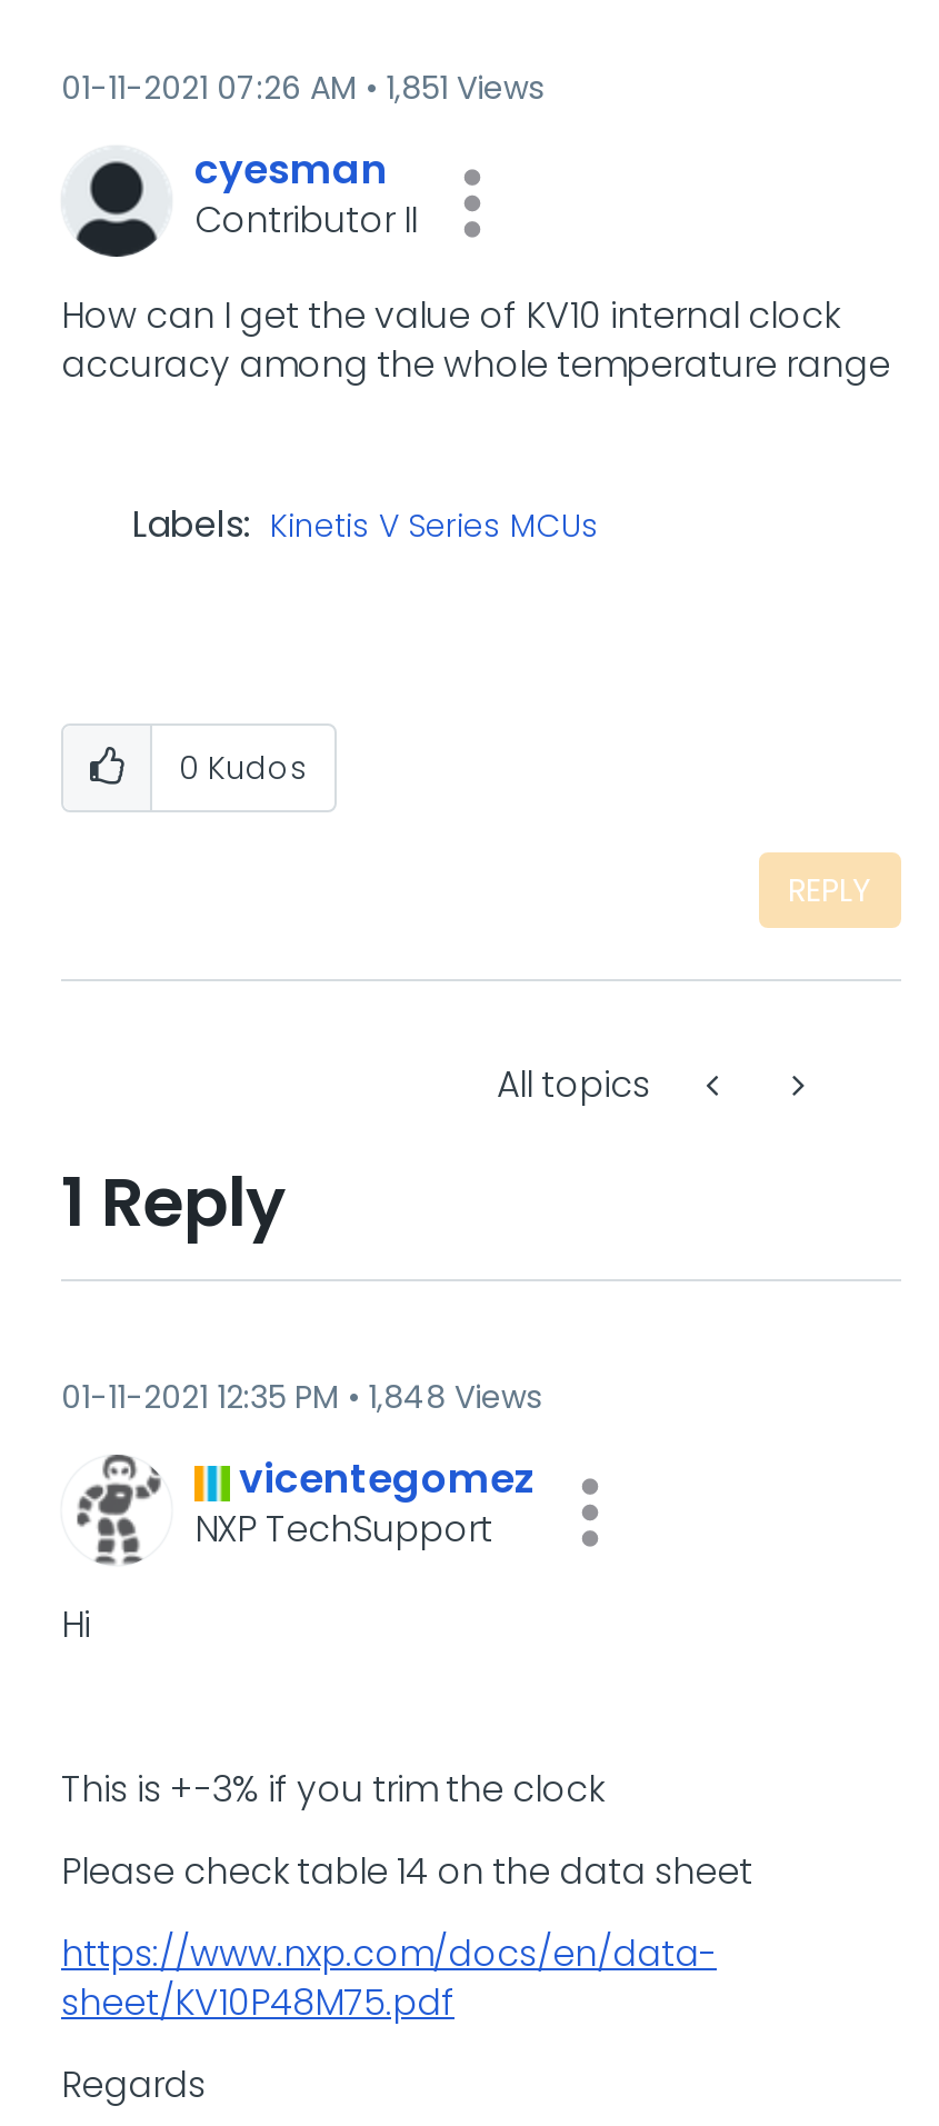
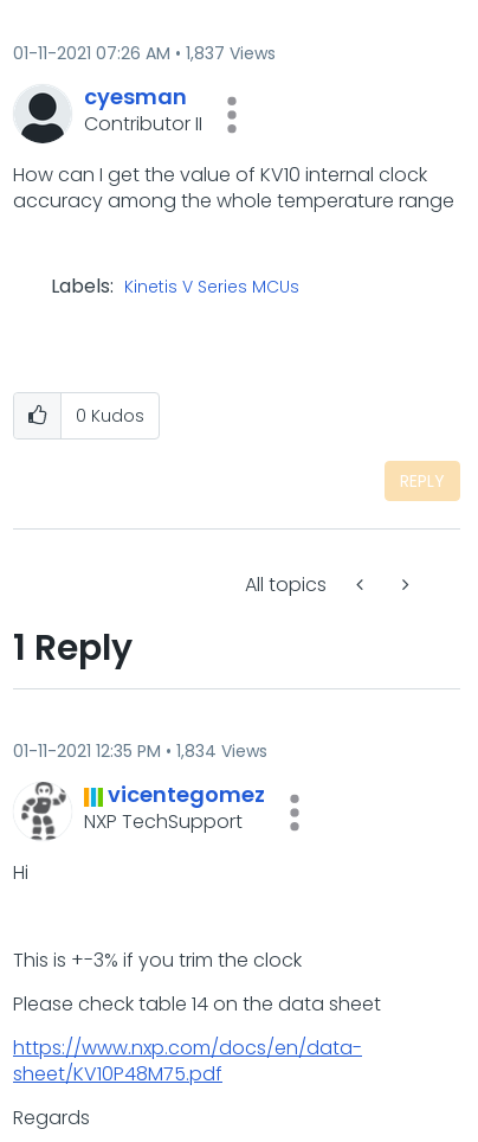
[61,66,543,110] 01-11-2021 07:26 AM 1,851 Views -> [13,41,276,65] 01-11-2021 07:26 AM 1,837 Views
[61,1375,541,1419] 01-11-2021 12:35 PM 1,848 Views -> [13,739,267,763] 01-11-2021 12:35 PM 1,834 Views

